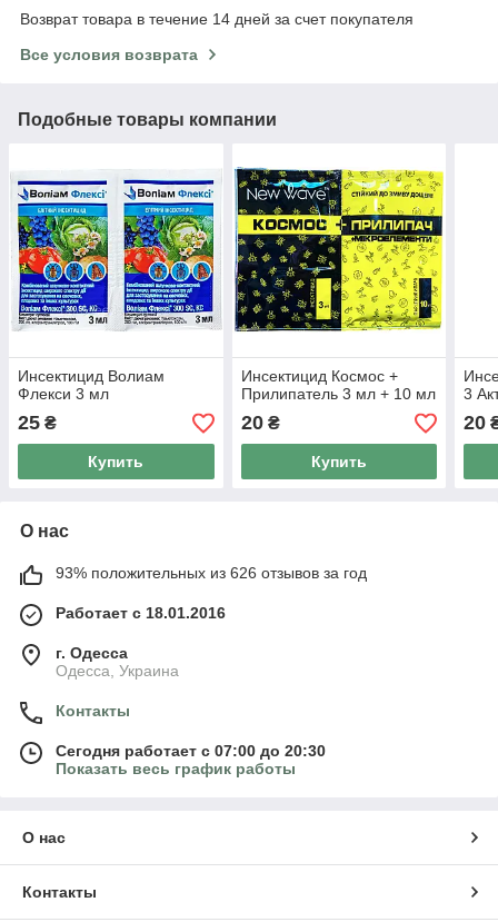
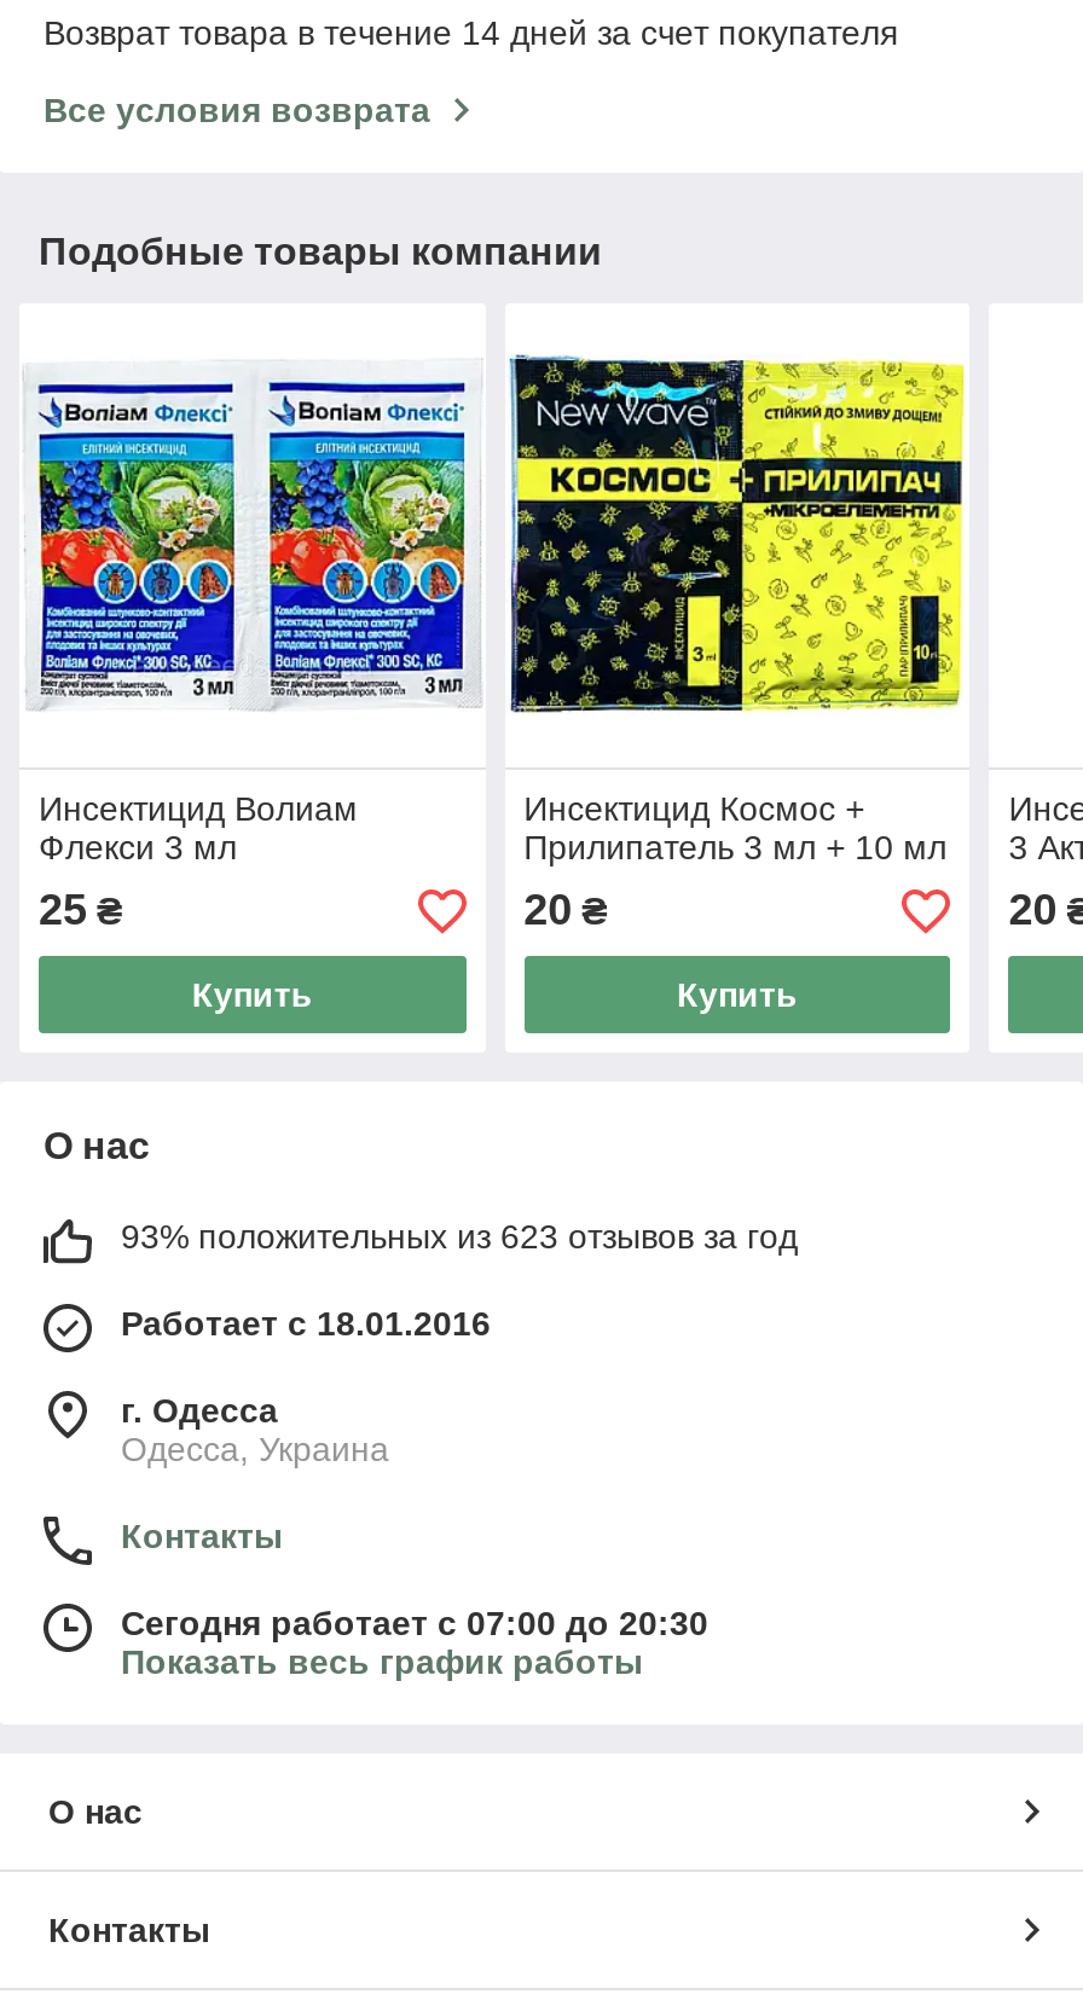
[56,564,367,582] 93% положительных из 626 отзывов за год -> [121,1218,798,1257] 93% положительных из 623 отзывов за год

